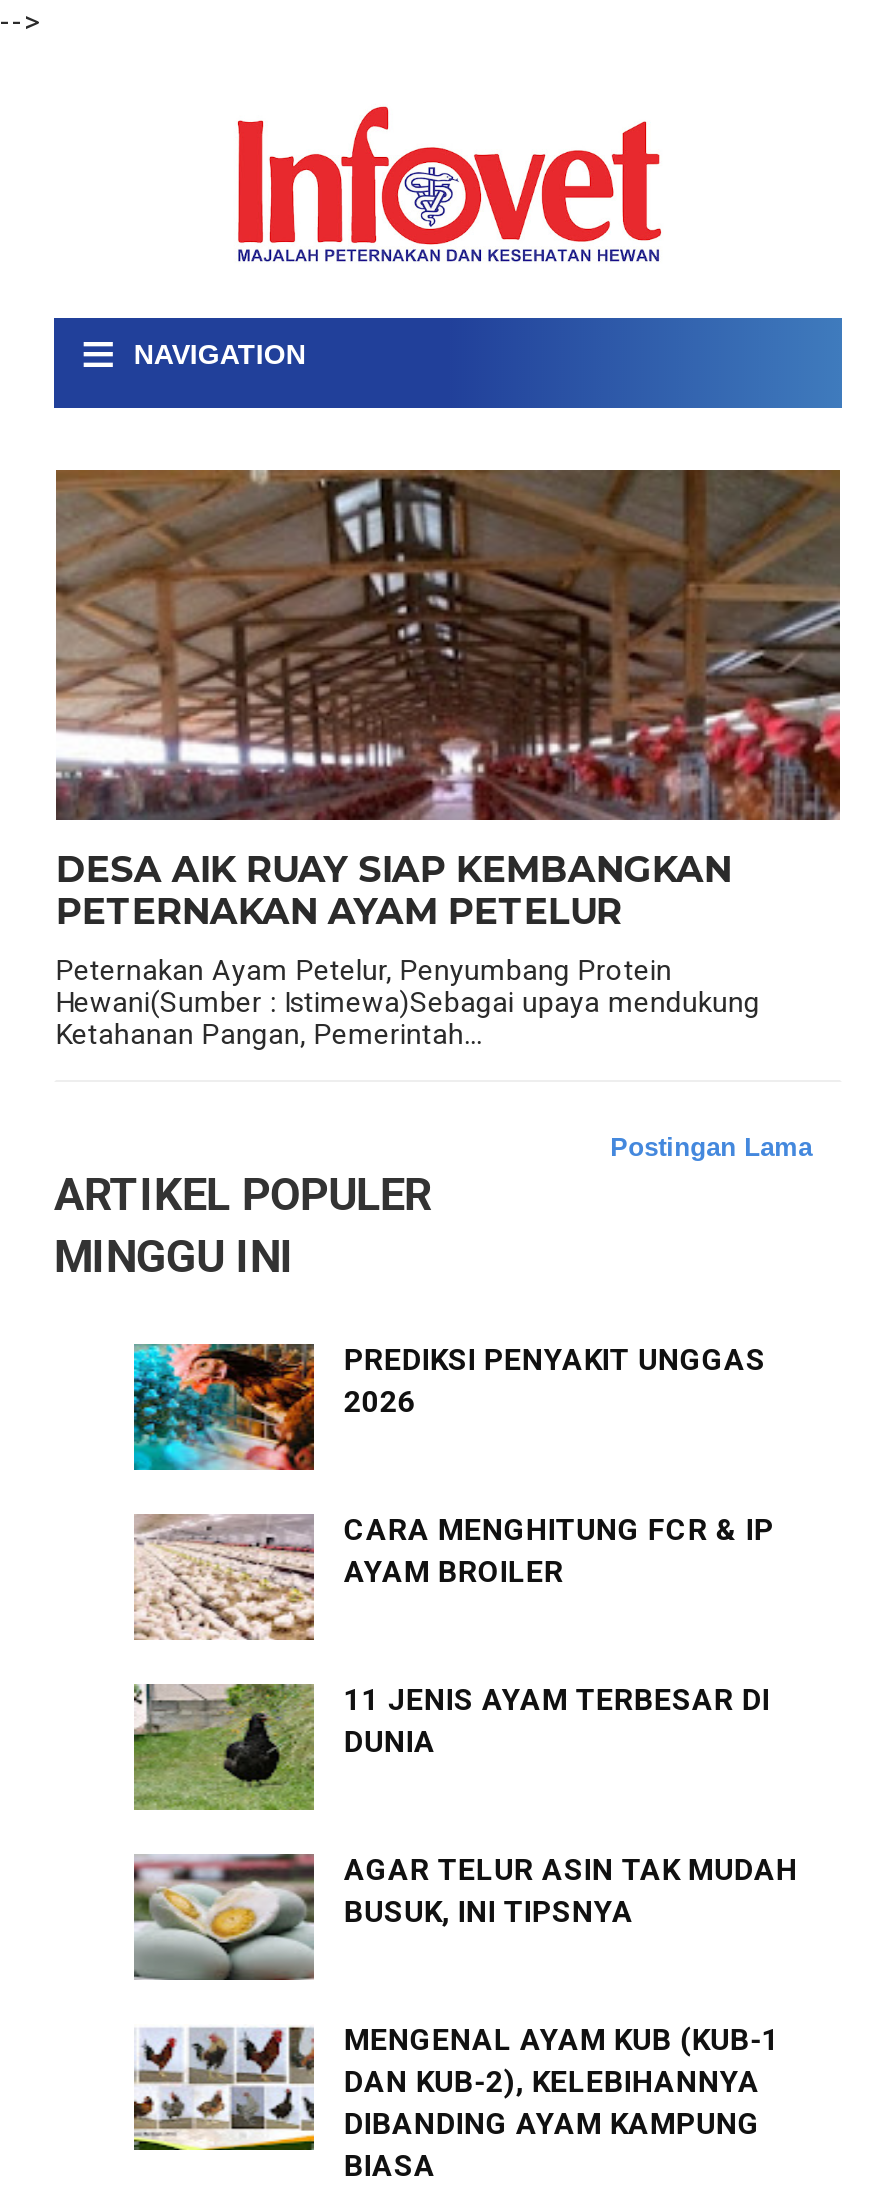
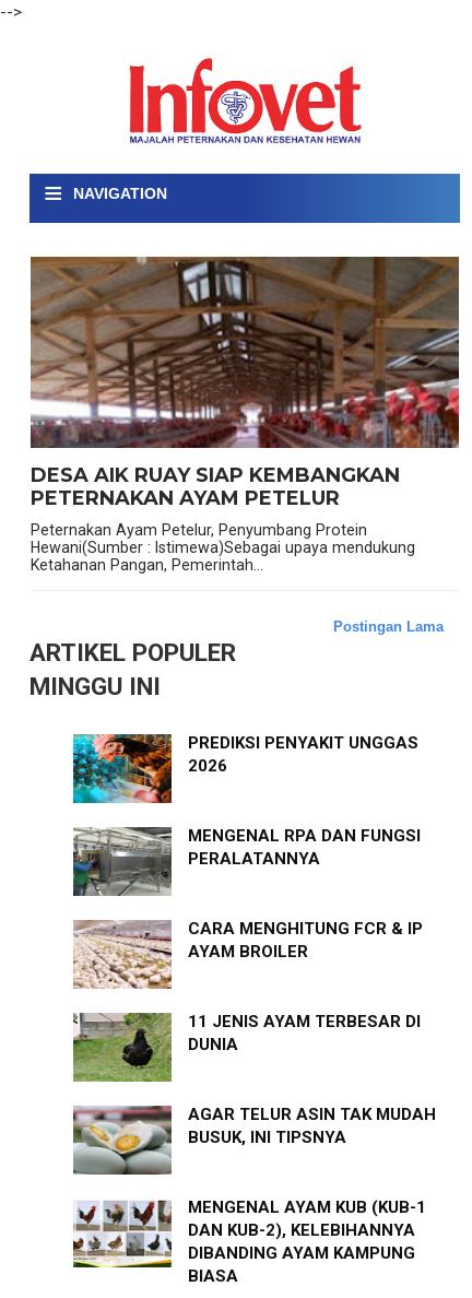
none -> [72,826,421,897] [image] | MENGENAL RPA DAN FUNGSI | PERALATANNYA

